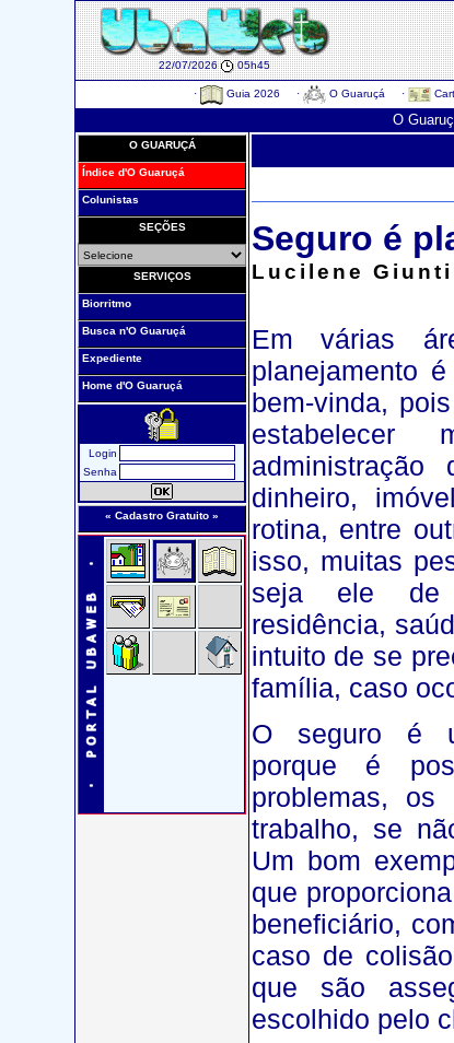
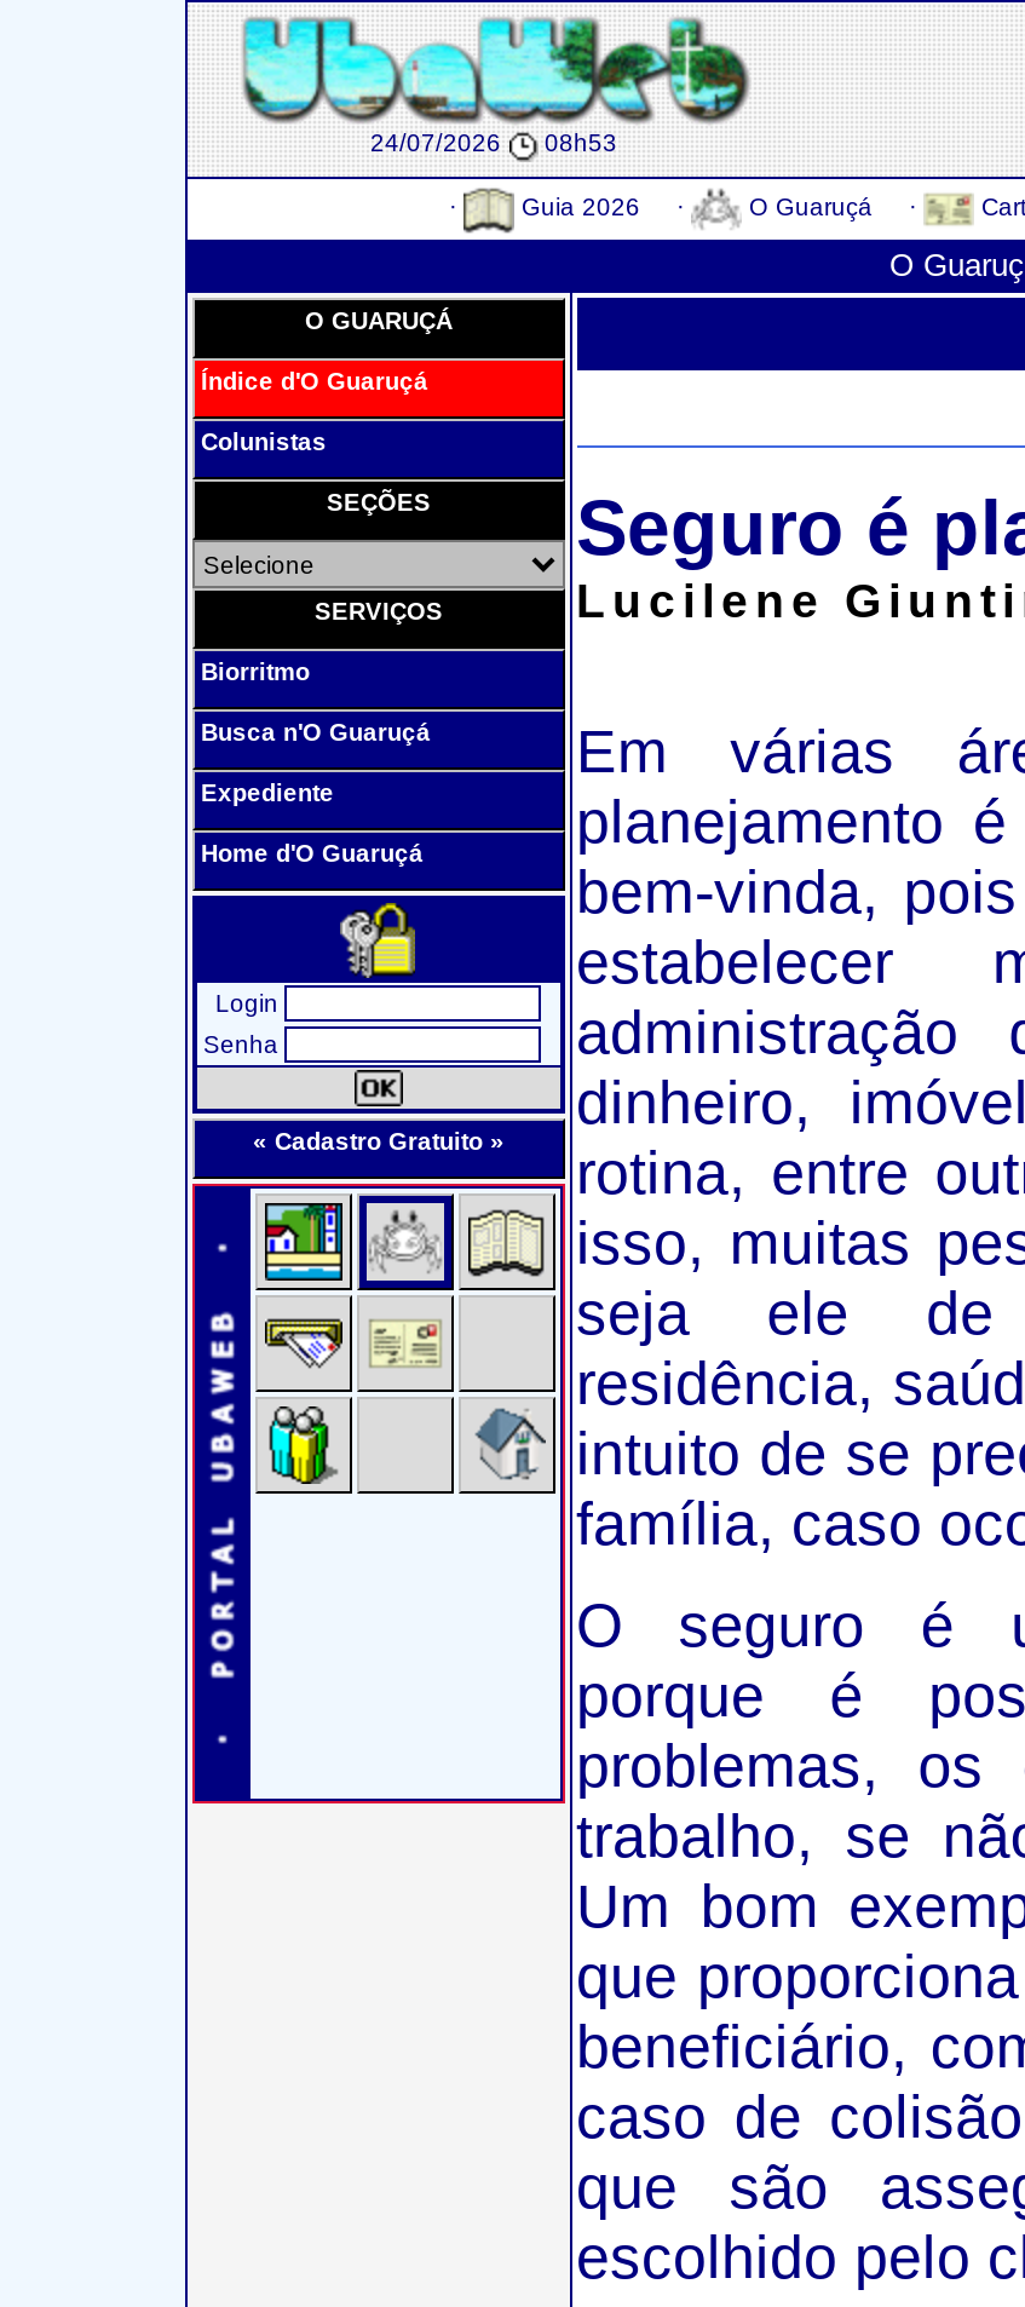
[158,59,270,71] 22/07/2026 | 05h45 -> [370,130,617,156] 24/07/2026 | 08h53

